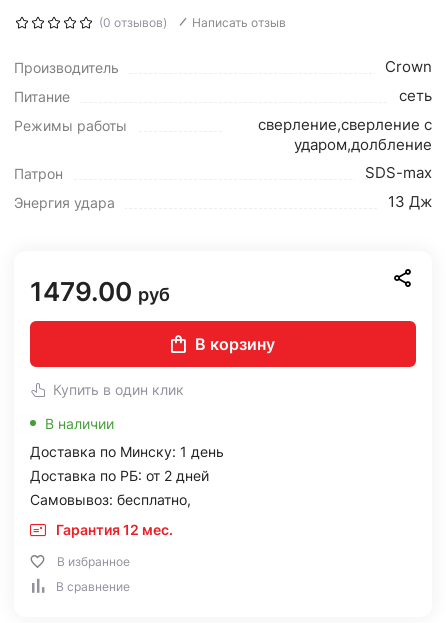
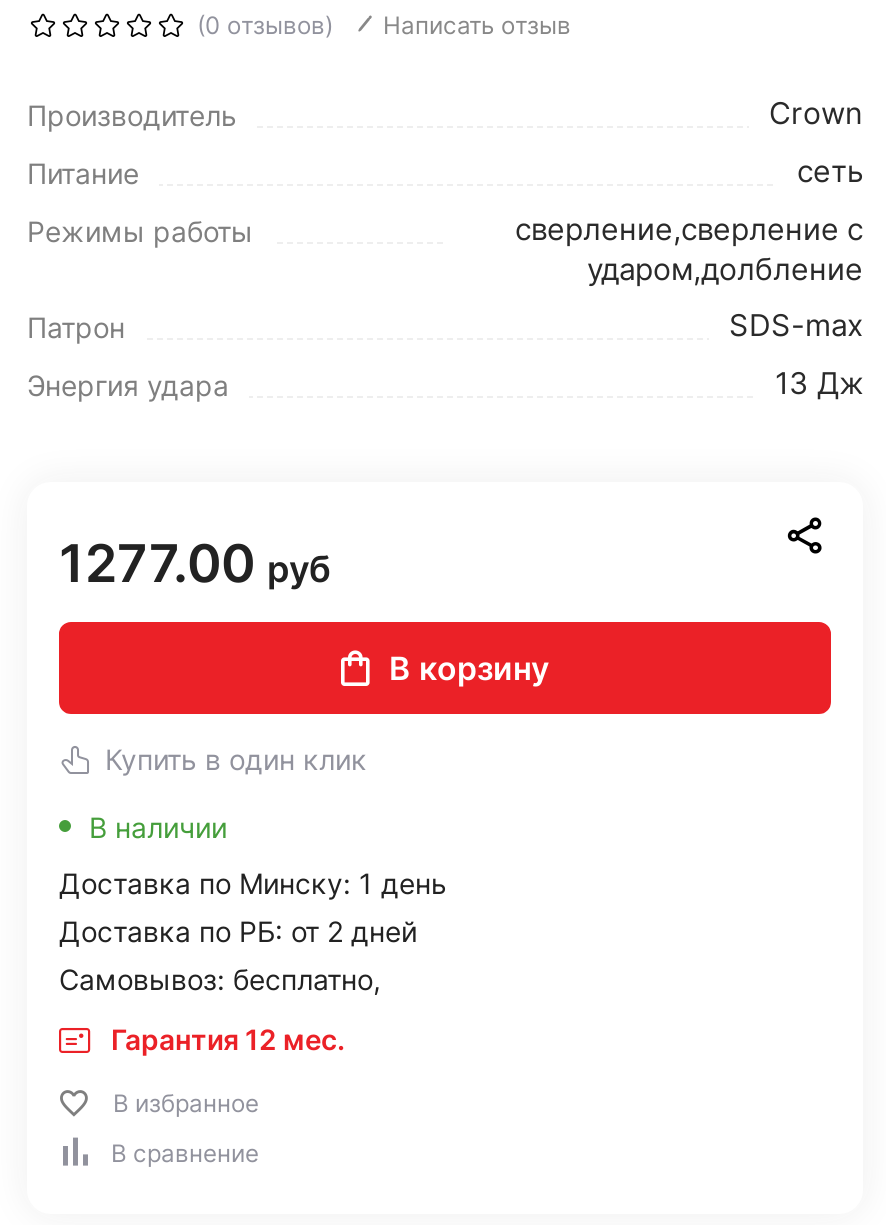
[30,276,170,307] 1479.00 руб -> [59,532,331,594] 1277.00 руб

